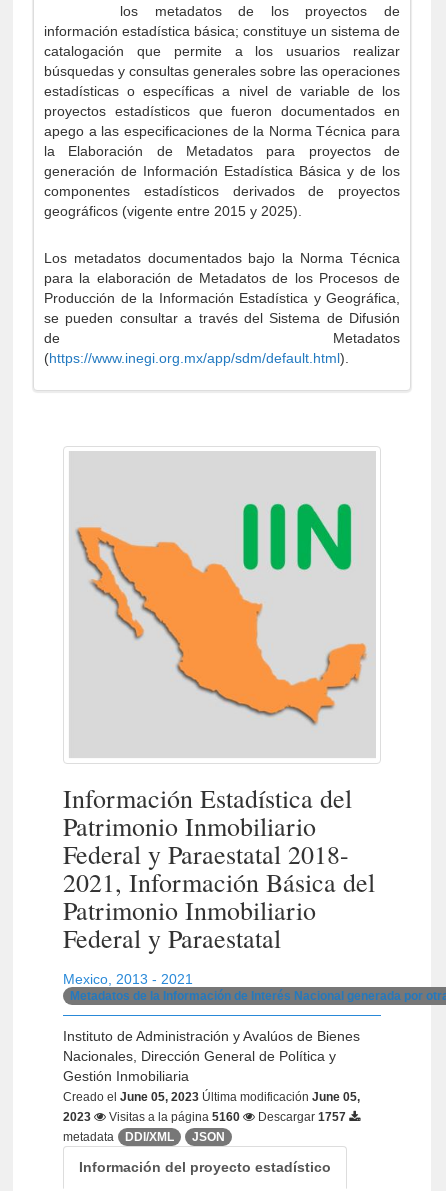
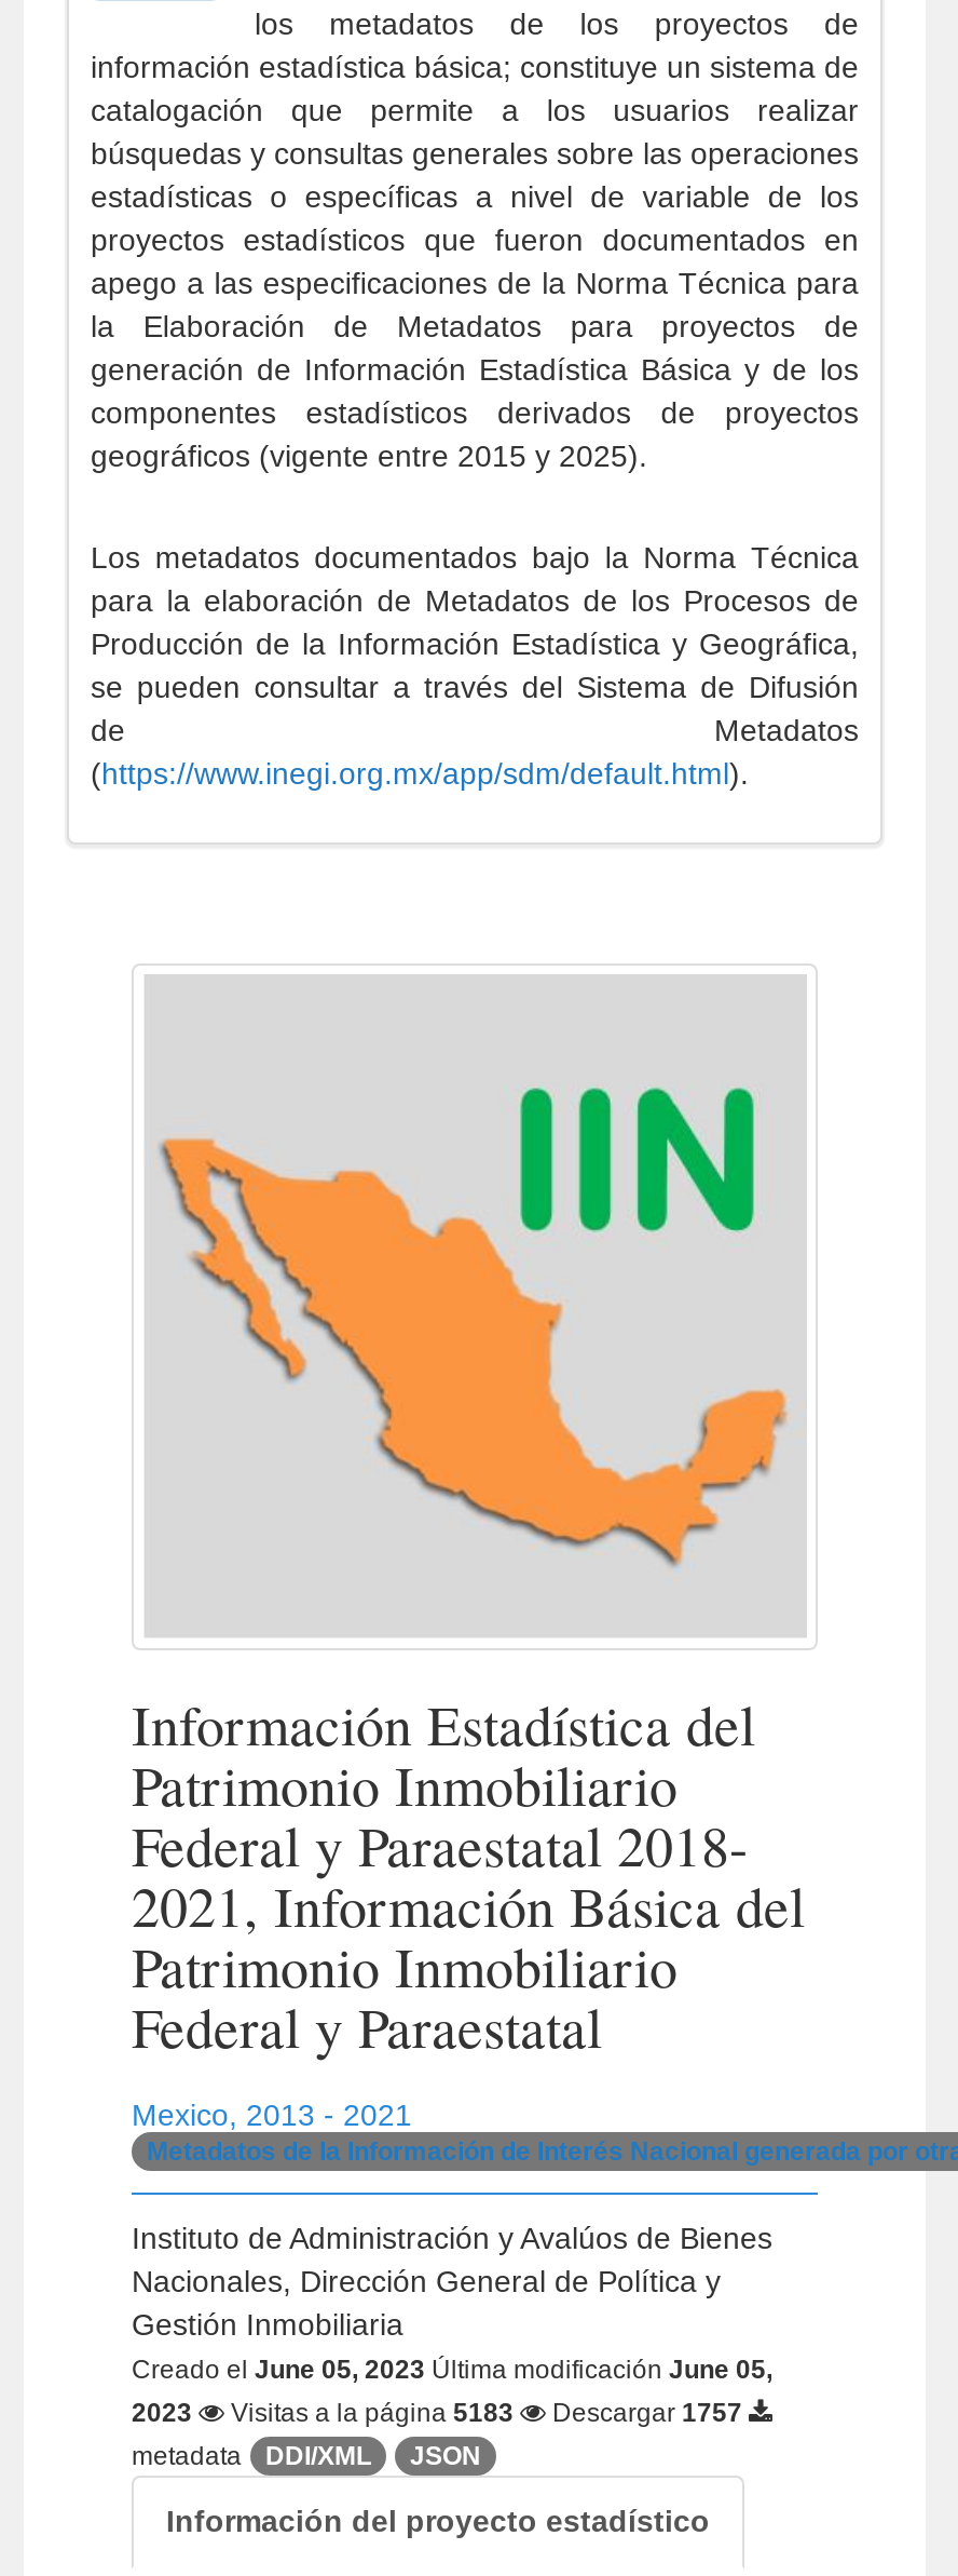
[106,1110,240,1124] Visitas a la página 5160 -> [224,2398,514,2428] Visitas a la página 5183

